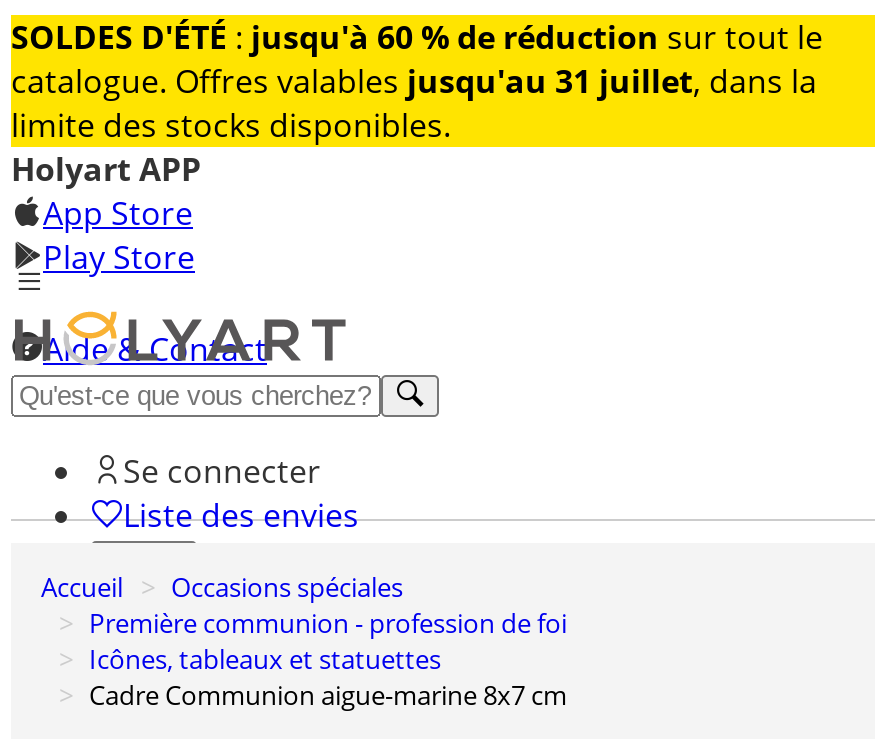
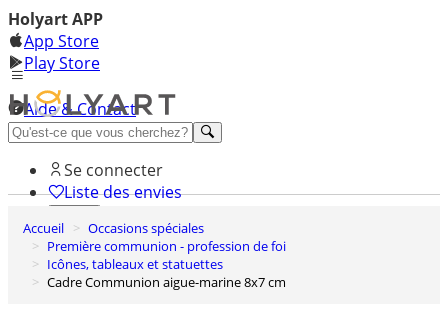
[11,13,877,149] [image] | SOLDES D'ÉTÉ: jusqu'à 60 % de réduction sur tout le | catalogue. Offres valables jusqu'au 31 juillet, dans la | limite des stocks disponibles. -> none

